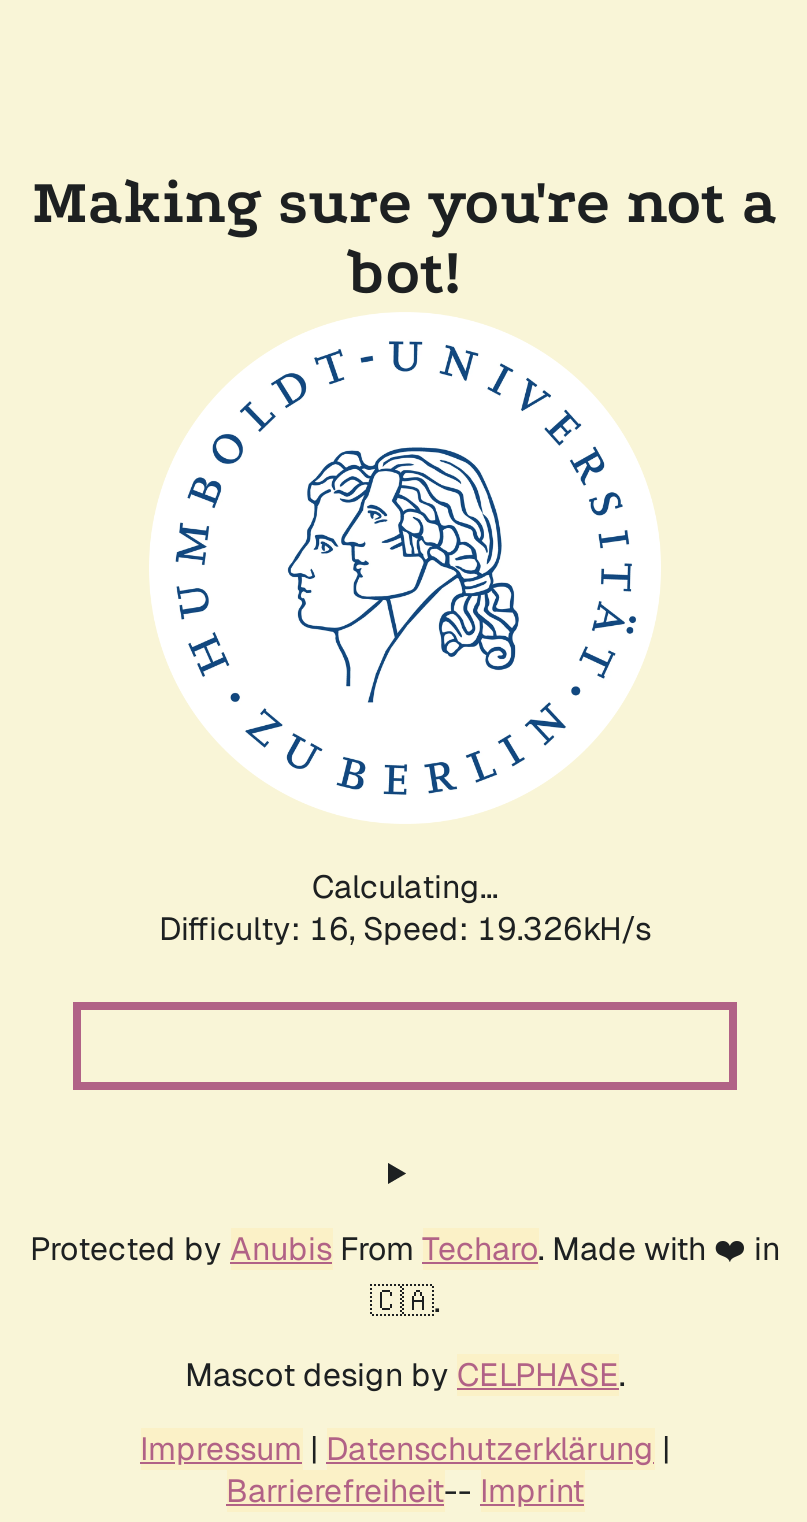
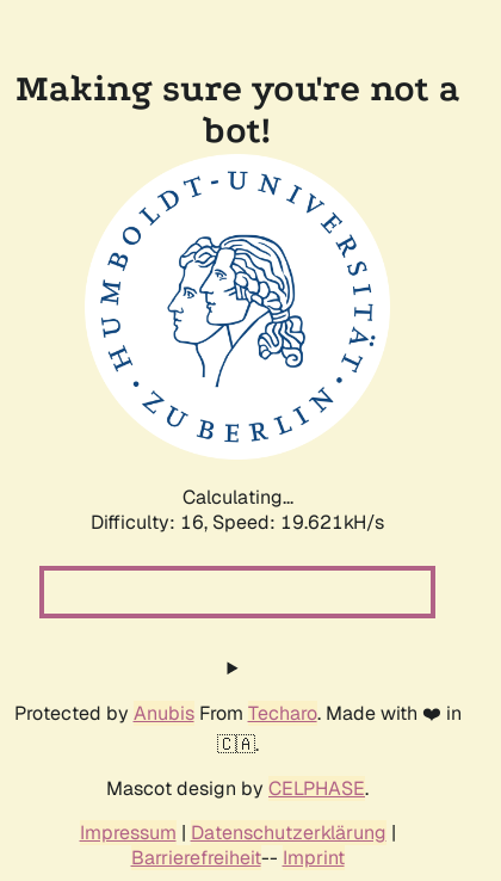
[159,908,651,950] Difficulty: 16, Speed: 19.326kH/s -> [91,510,384,535] Difficulty: 16, Speed: 19.621kH/s

